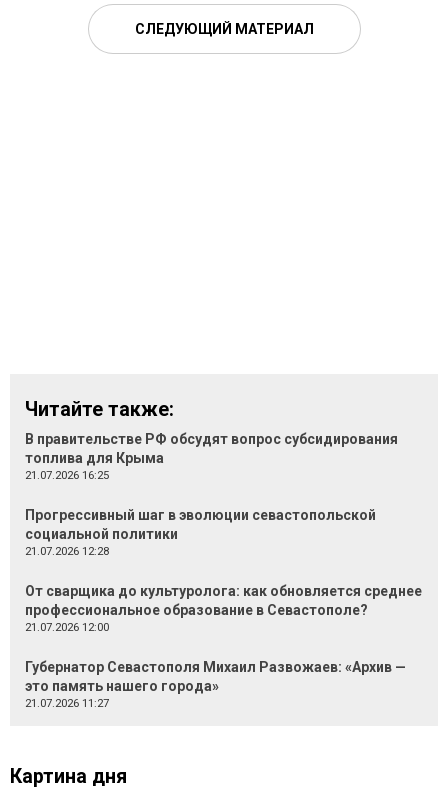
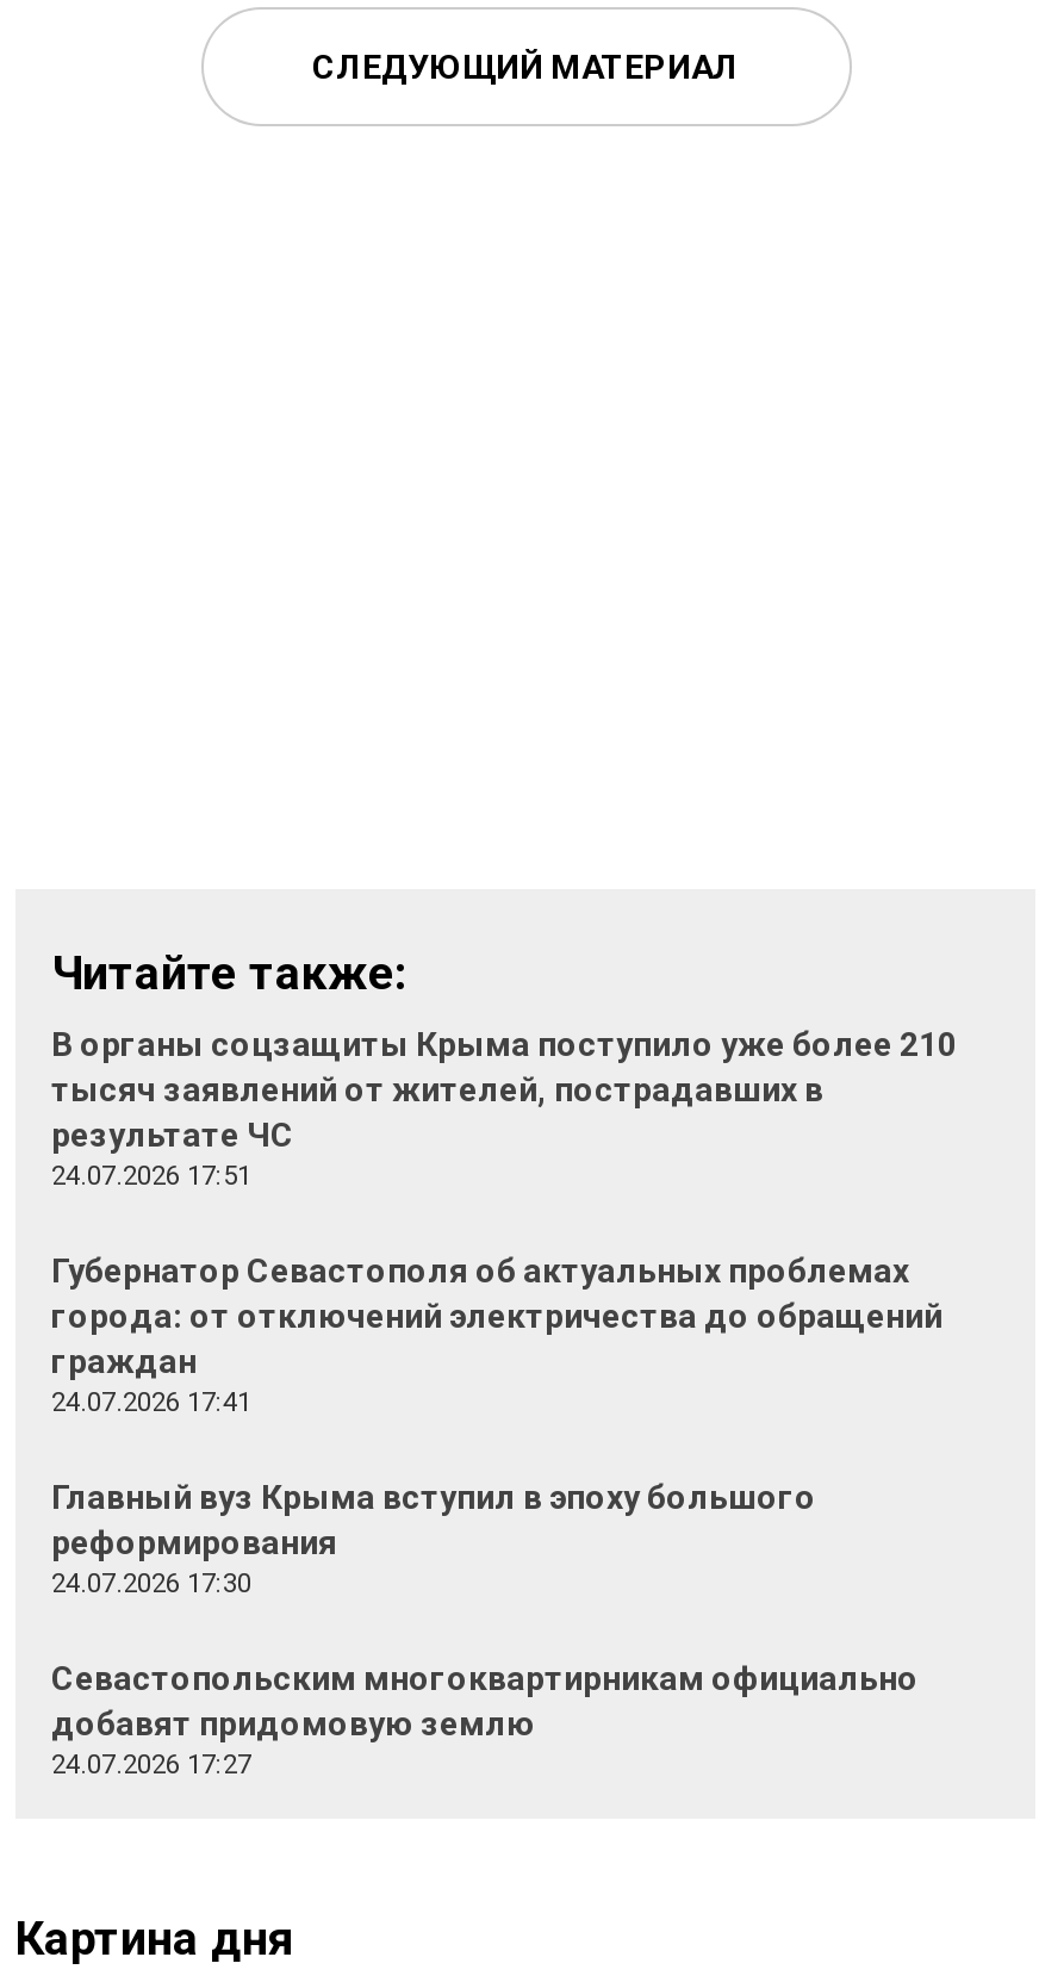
[25,431,398,482] В правительстве РФ обсудят вопрос субсидирования | топлива для Крыма | 21.07.2026 16:25 -> [51,1025,957,1192] В органы соцзащиты Крыма поступило уже более 210 | тысяч заявлений от жителей, пострадавших в | результате ЧС | 24.07.2026 17:51
[25,507,376,558] Прогрессивный шаг в эволюции севастопольской | социальной политики | 21.07.2026 12:28 -> [51,1251,942,1418] Губернатор Севастополя об актуальных проблемах | города: от отключений электричества до обращений | граждан | 24.07.2026 17:41
[25,583,422,634] От сварщика до культуролога: как обновляется среднее | профессиональное образование в Севастополе? | 21.07.2026 12:00 -> [51,1478,816,1599] Главный вуз Крыма вступил в эпоху большого | реформирования | 24.07.2026 17:30
[25,659,406,710] Губернатор Севастополя Михаил Развожаев: «Архив — | это память нашего города» | 21.07.2026 11:27 -> [51,1659,919,1781] Севастопольским многоквартирникам официально | добавят придомовую землю | 24.07.2026 17:27

